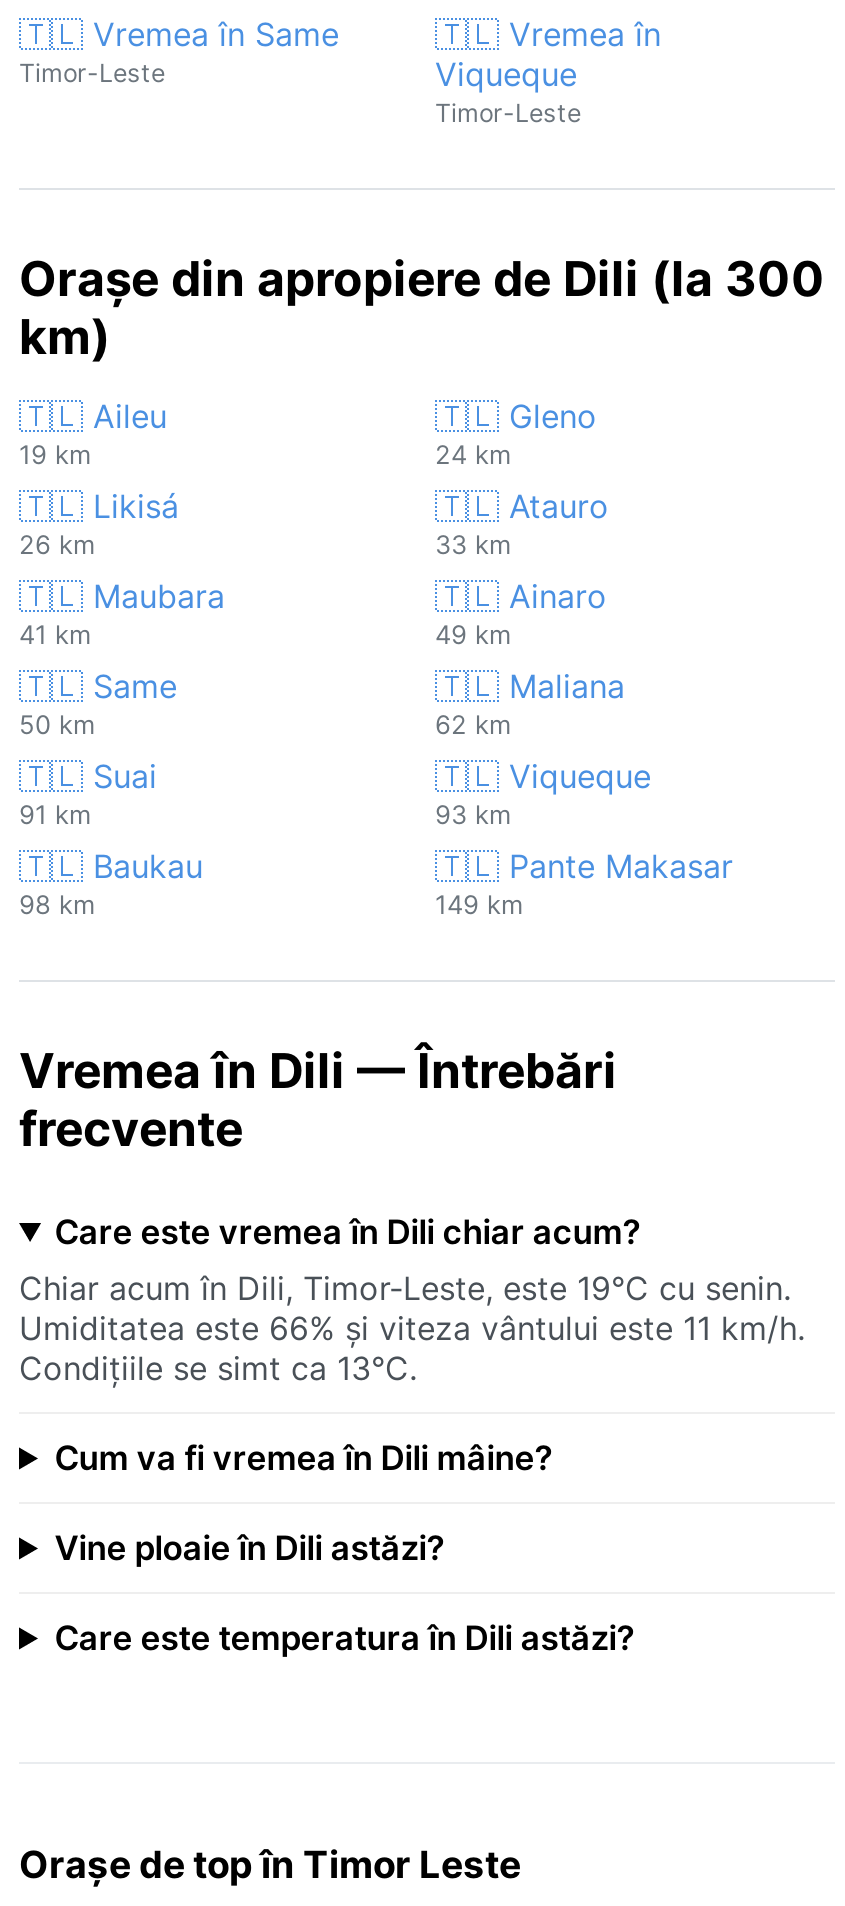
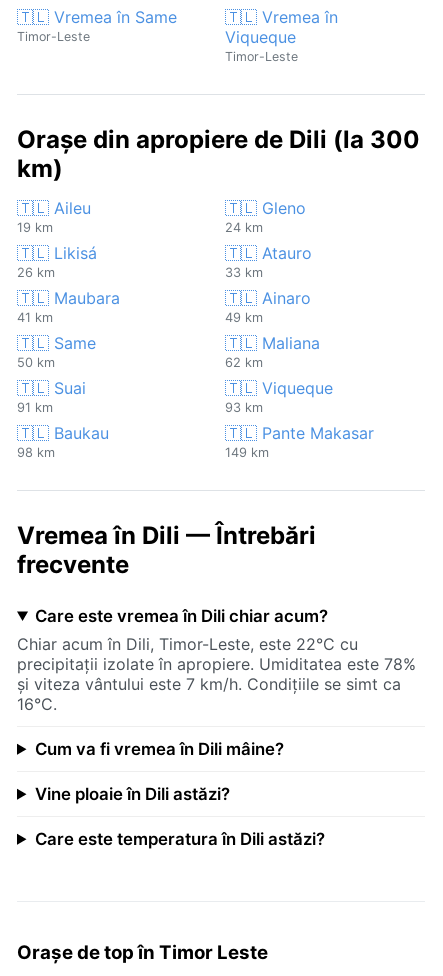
[19,1268,805,1388] Chiar acum în Dili, Timor-Leste, este 19°C cu senin. | Umiditatea este 66% și viteza vântului este 11 km/h. | Condițiile se simt ca 13°C. -> [17,634,416,714] Chiar acum în Dili, Timor-Leste, este 22°C cu | precipitații izolate în apropiere. Umiditatea este 78% | și viteza vântului este 7 km/h. Condițiile se simt ca | 16°C.

